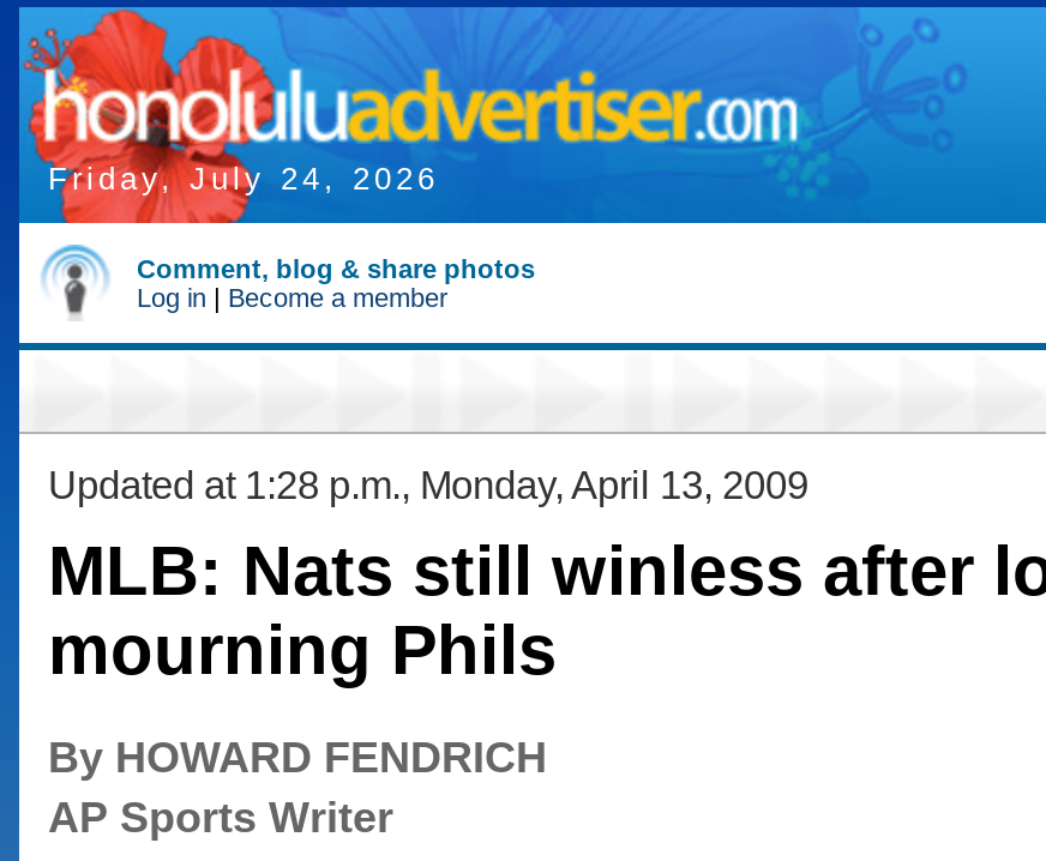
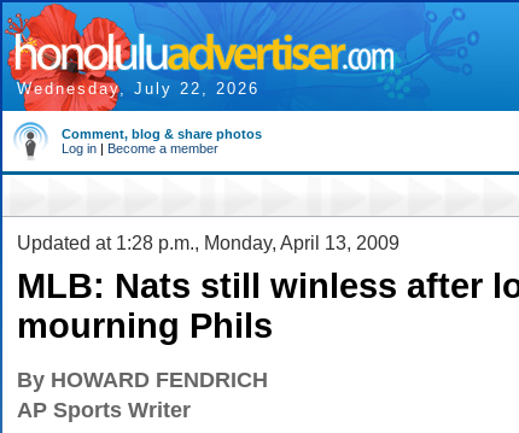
[48,161,439,197] Friday, July 24, 2026 -> [17,80,259,98] Wednesday, July 22, 2026

